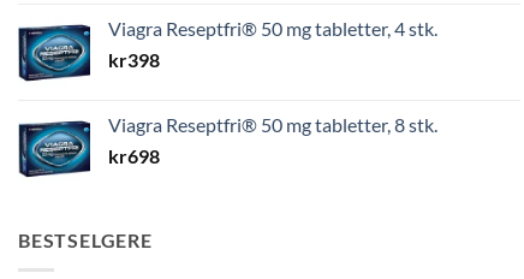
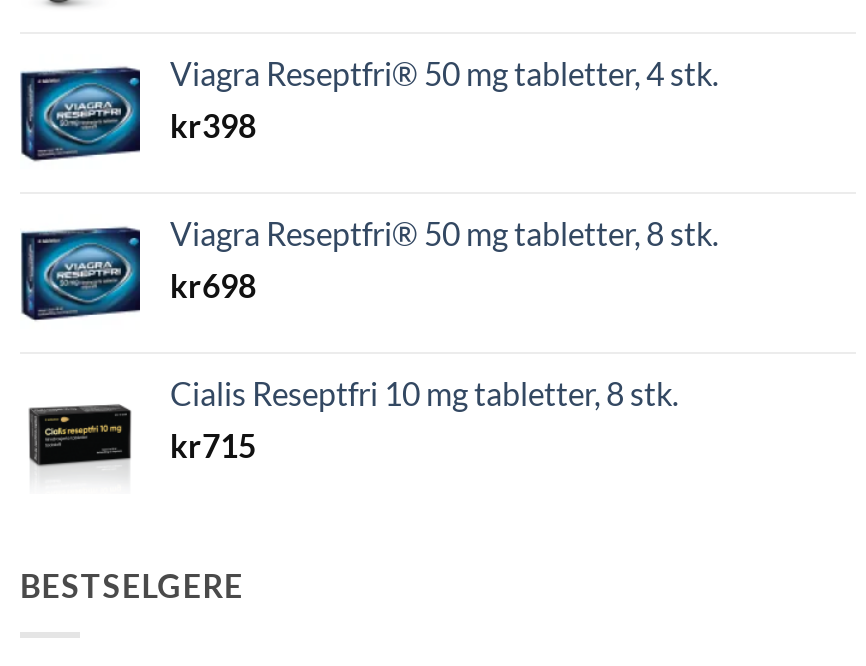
none -> [28,374,678,472] [image] | Cialis Reseptfri 10 mg tabletter, 8 stk. | kr715

